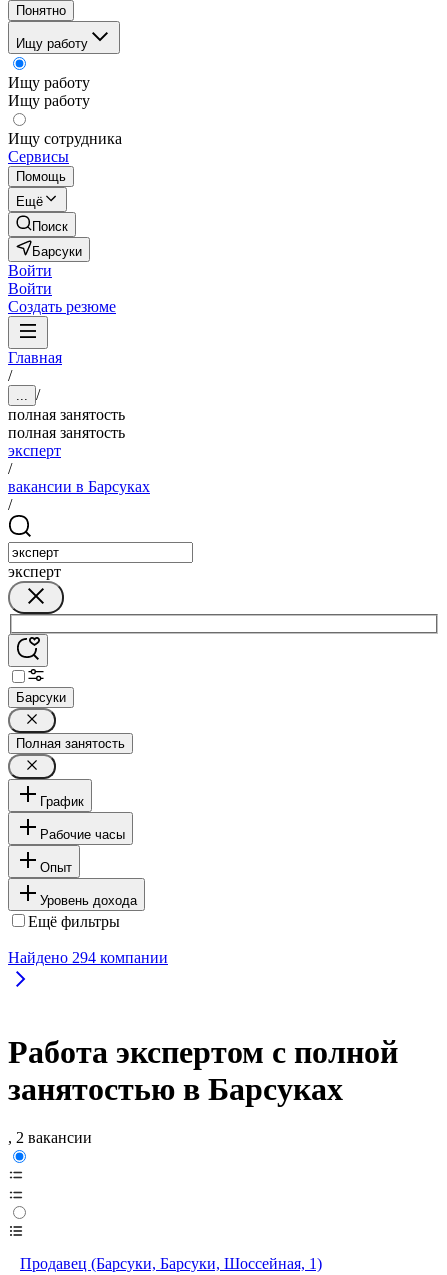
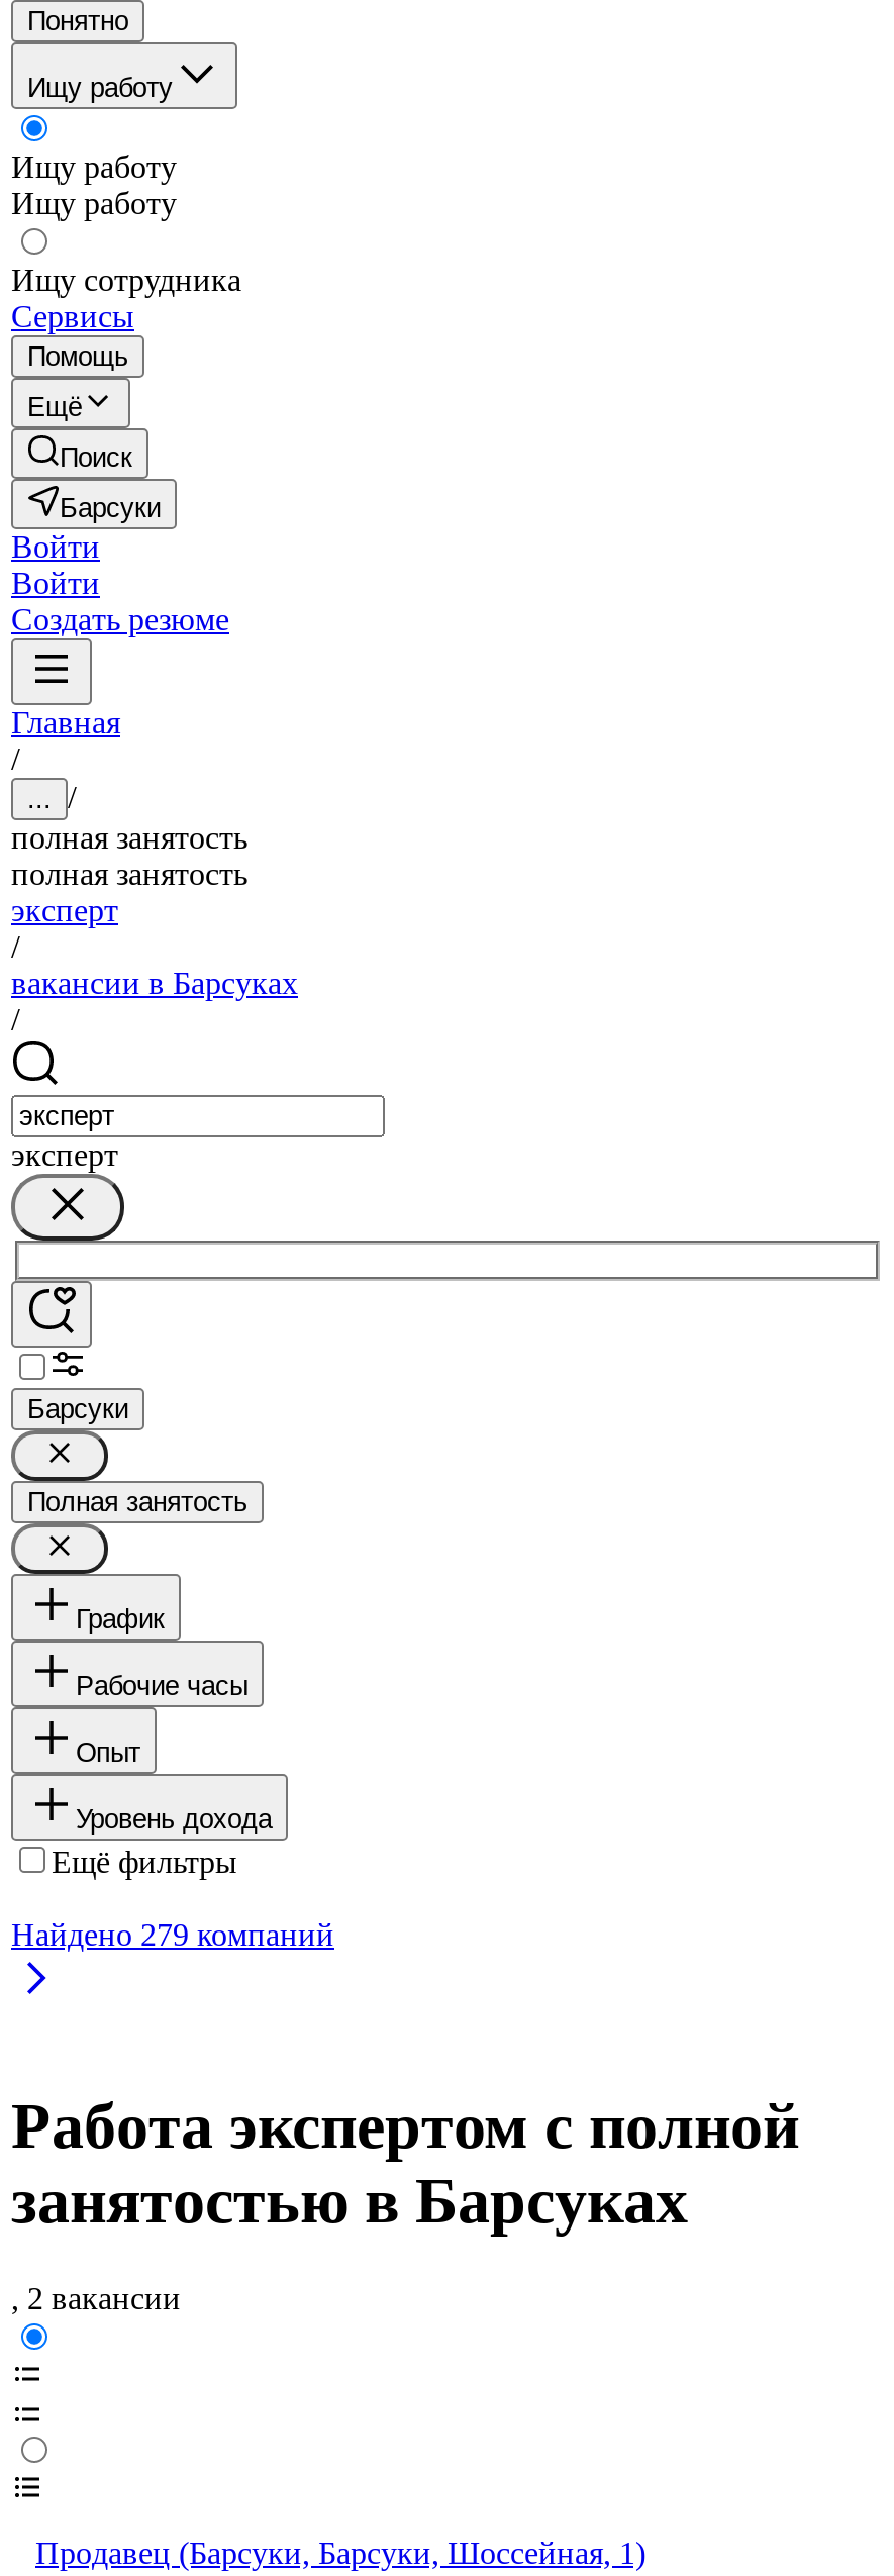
[8,949,168,966] Найдено 294 компании -> [11,1917,334,1951] Найдено 279 компаний

